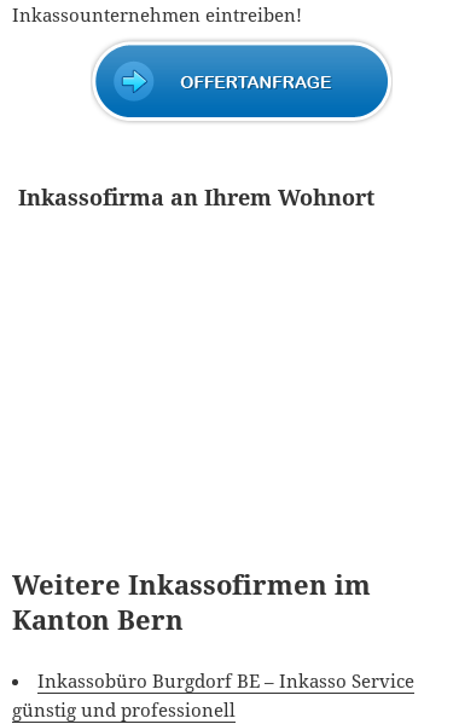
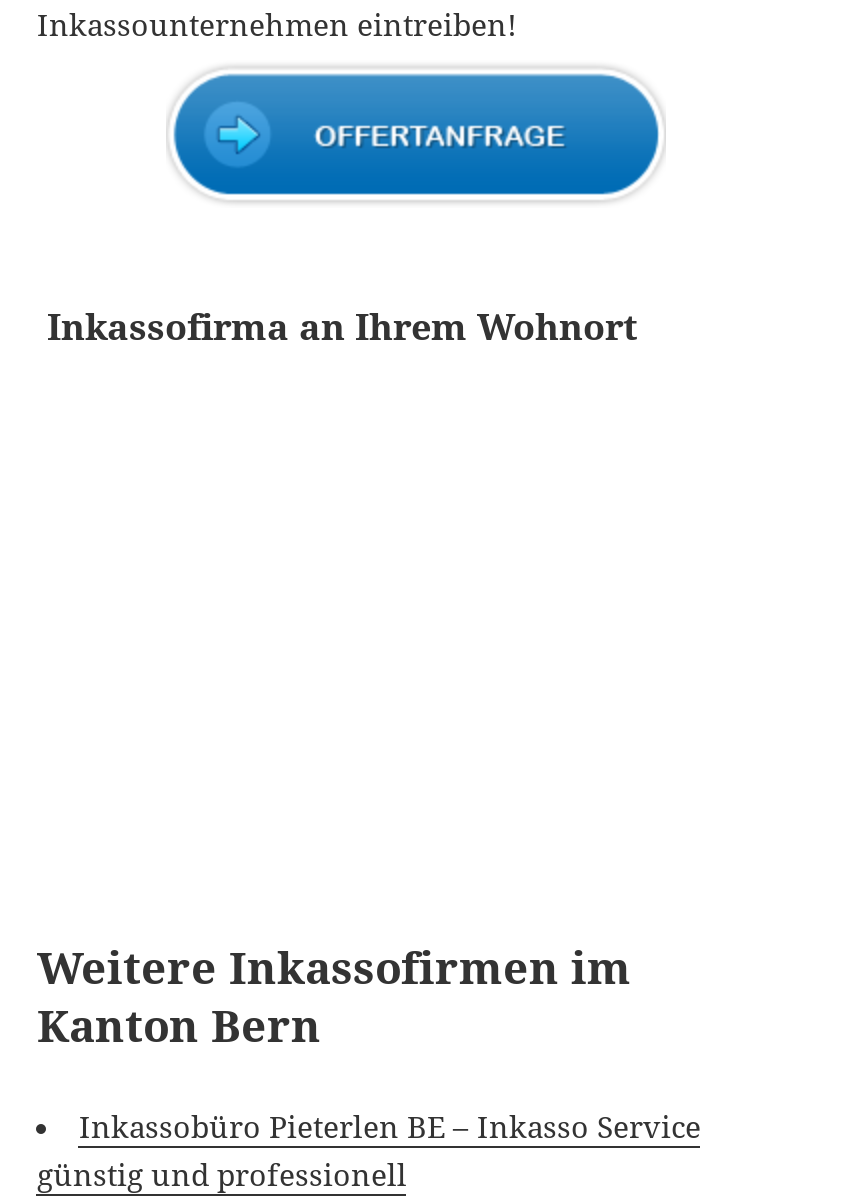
[38,669,415,693] Inkassobüro Burgdorf BE – Inkasso Service -> [79,1106,701,1146] Inkassobüro Pieterlen BE – Inkasso Service

